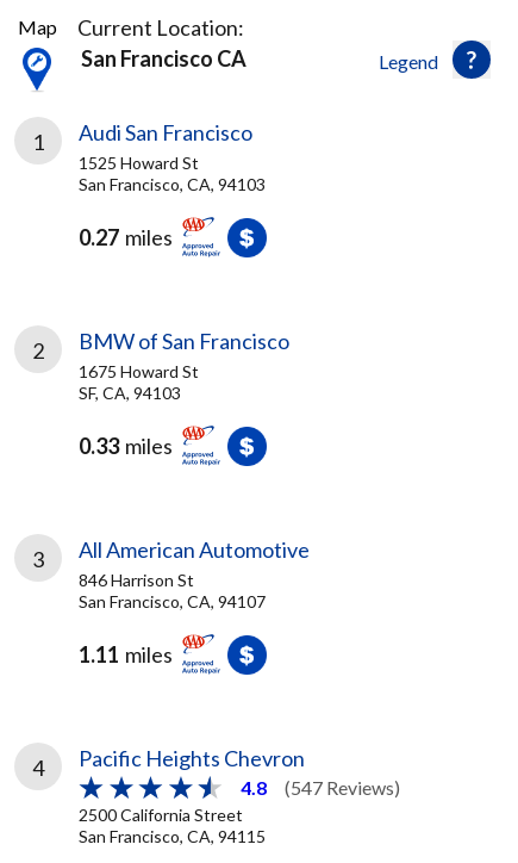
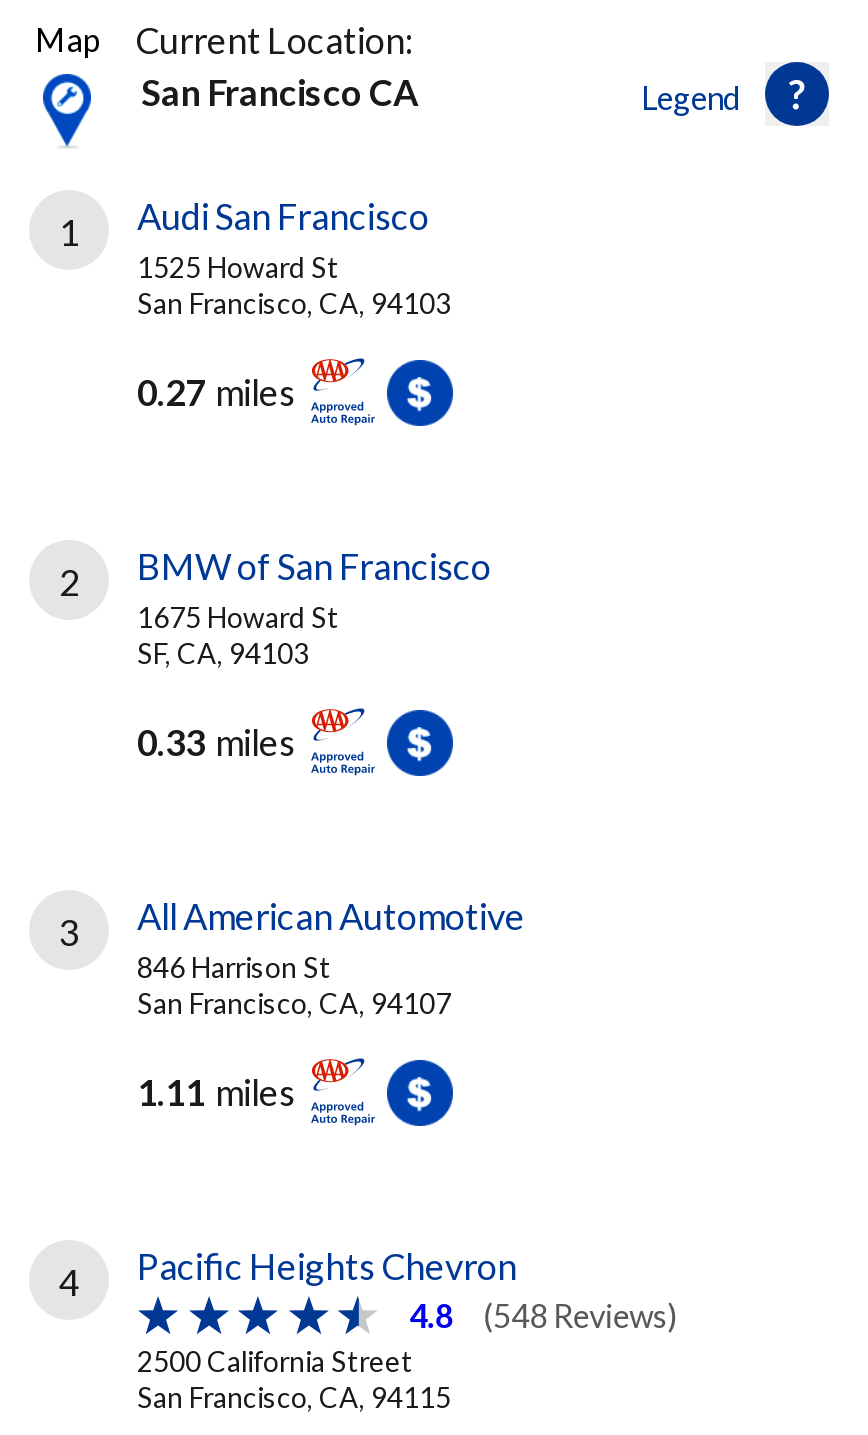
[241,777,400,799] 4.8 (547 Reviews) -> [409,1297,677,1335] 4.8 (548 Reviews)

